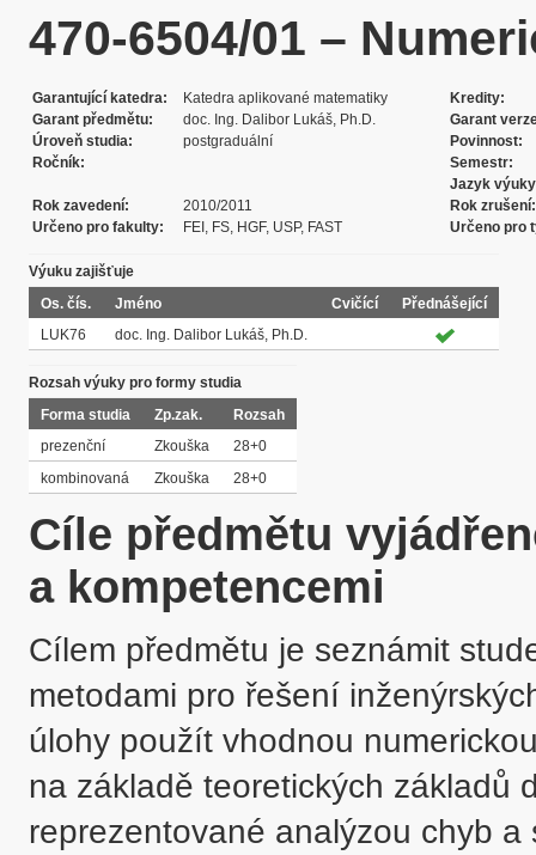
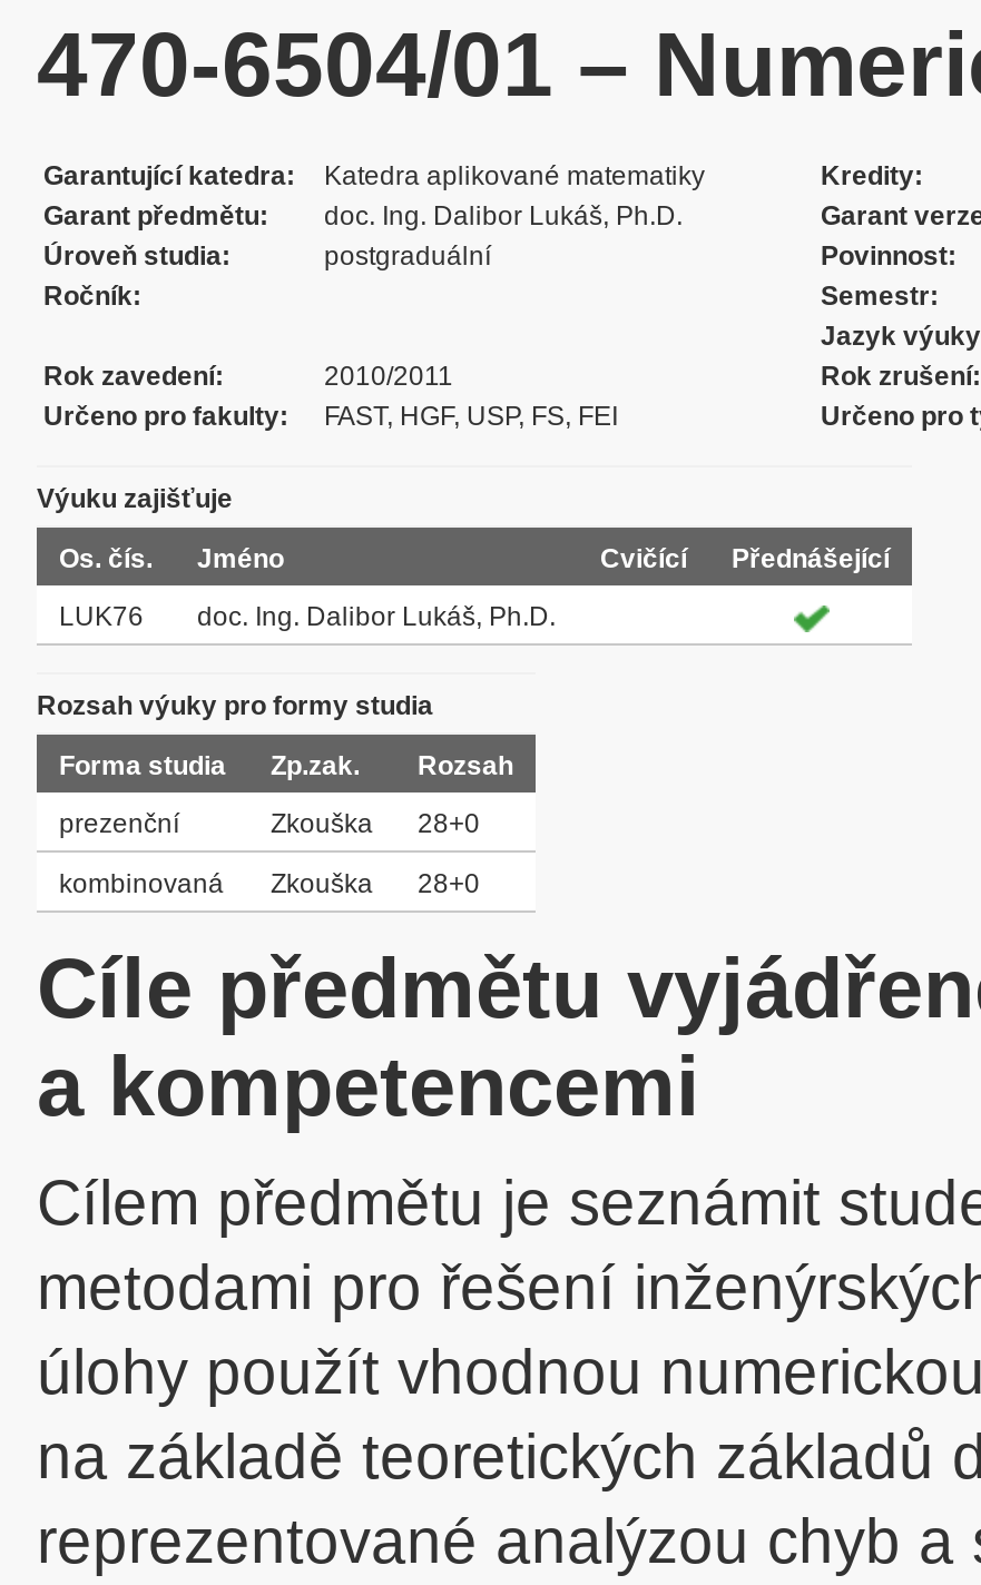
[183,219,342,236] FEI, FS, HGF, USP, FAST -> [324,401,618,432] FAST, HGF, USP, FS, FEI

